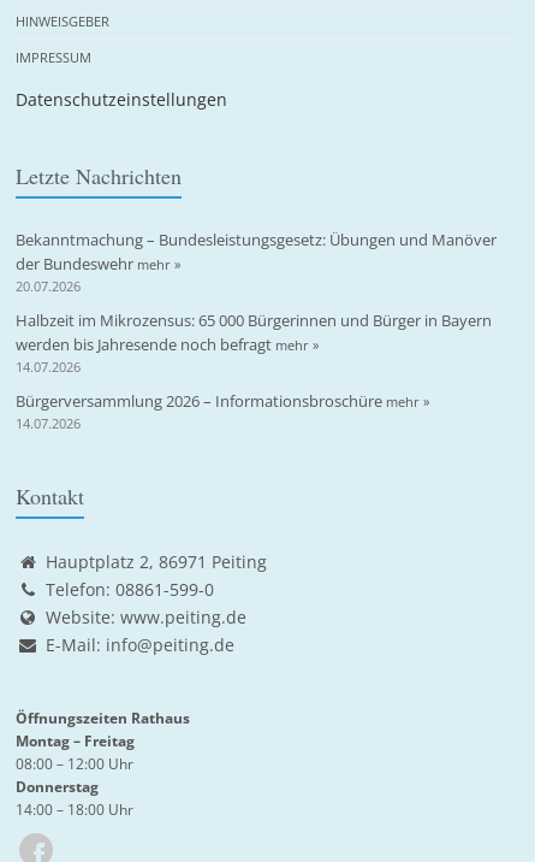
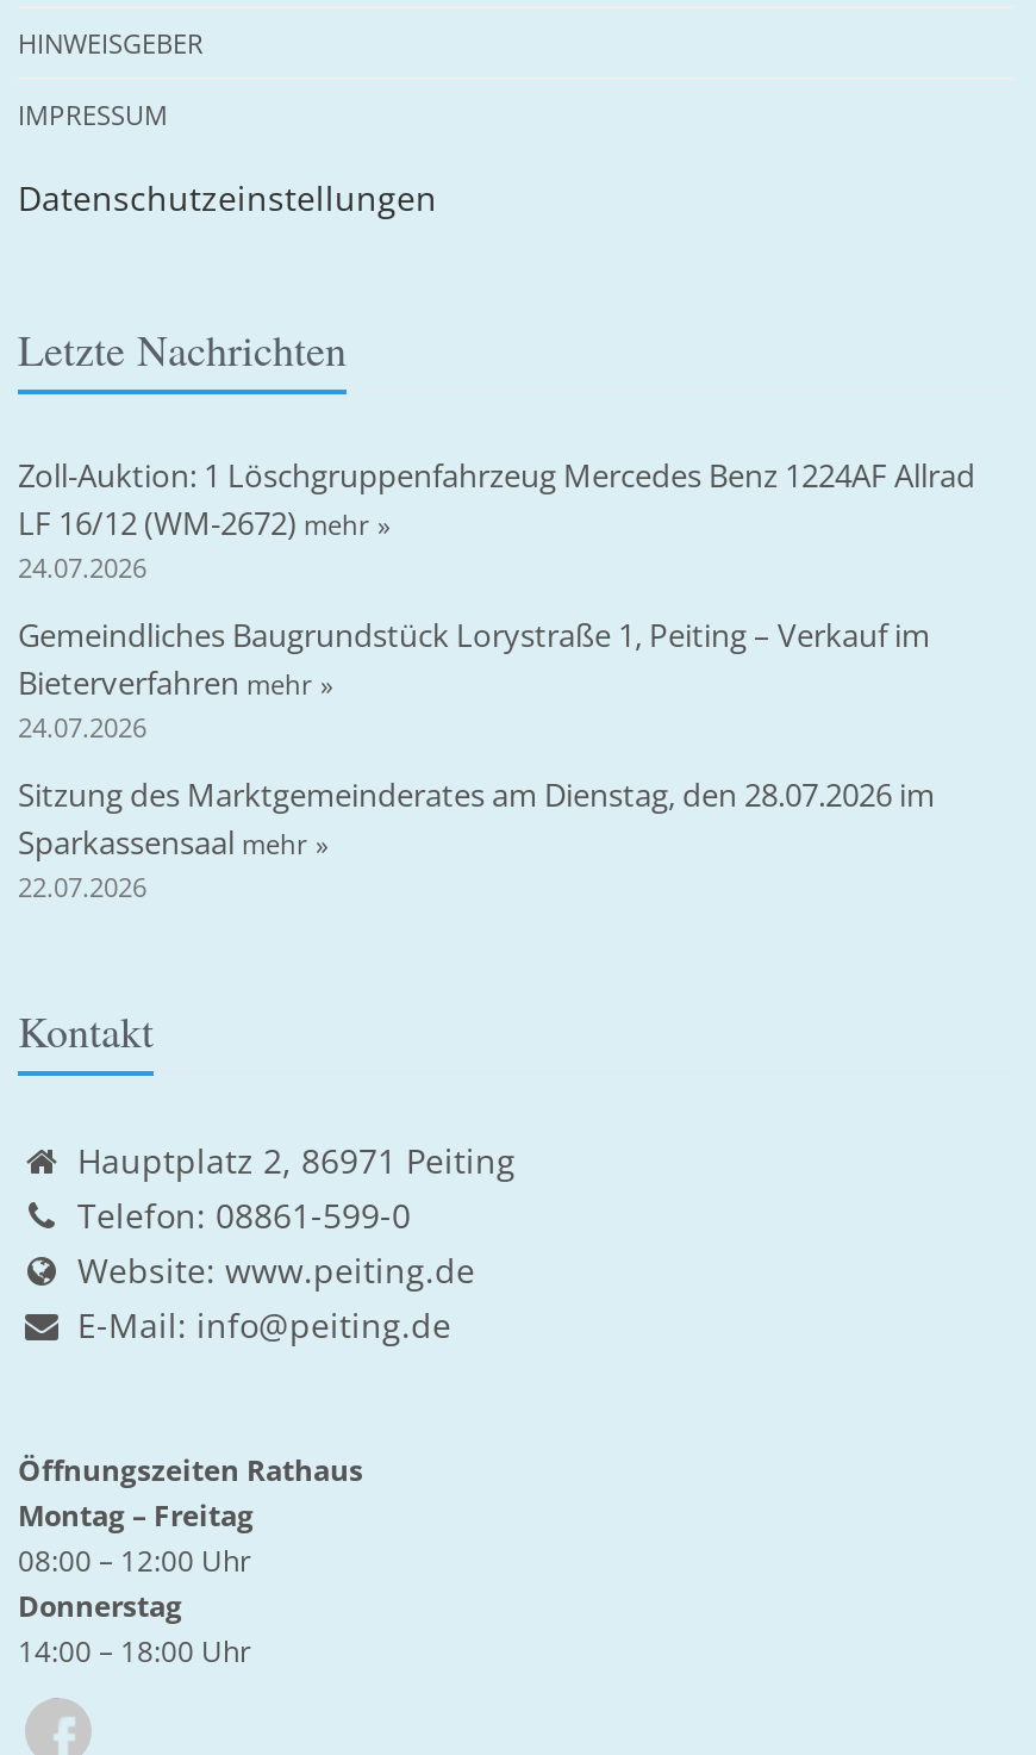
[16,229,497,295] Bekanntmachung – Bundesleistungsgesetz: Übungen und Manöver | der Bundeswehr mehr » | 20.07.2026 -> [18,454,975,585] Zoll-Auktion: 1 Löschgruppenfahrzeug Mercedes Benz 1224AF Allrad | LF 16/12 (WM-2672) mehr » | 24.07.2026
[16,309,492,376] Halbzeit im Mikrozensus: 65 000 Bürgerinnen und Bürger in Bayern | werden bis Jahresende noch befragt mehr » | 14.07.2026 -> [18,614,930,745] Gemeindliches Baugrundstück Lorystraße 1, Peiting – Verkauf im | Bieterverfahren mehr » | 24.07.2026
[16,390,429,432] Bürgerversammlung 2026 – Informationsbroschüre mehr » | 14.07.2026 -> [18,773,935,904] Sitzung des Marktgemeinderates am Dienstag, den 28.07.2026 im | Sparkassensaal mehr » | 22.07.2026

